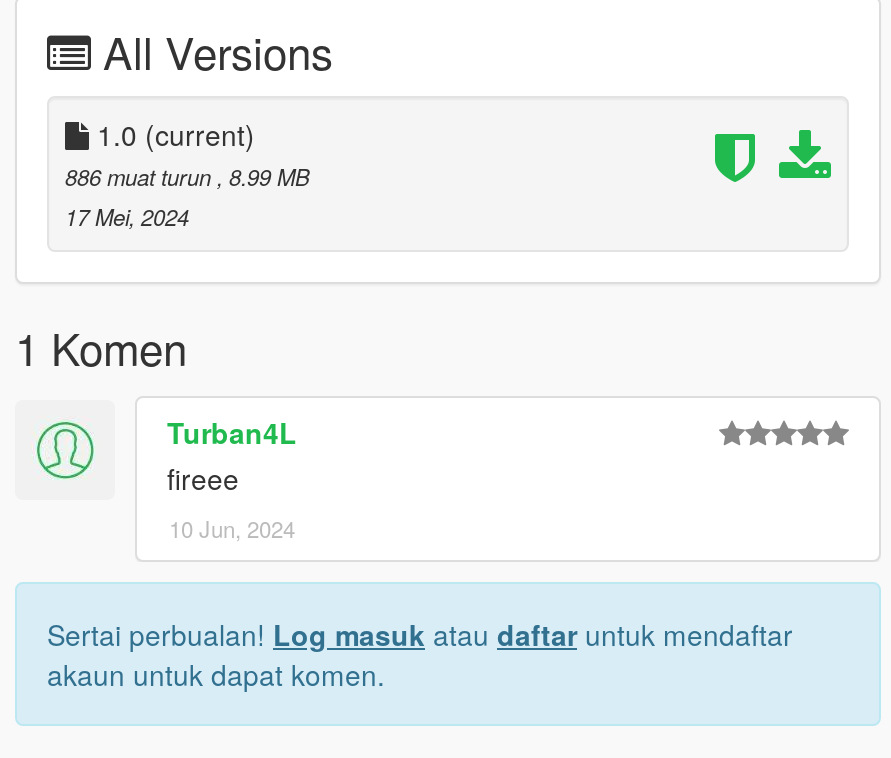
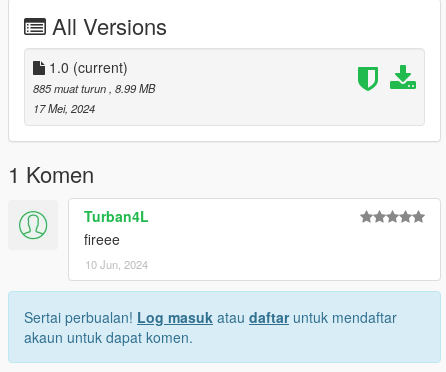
[65,159,309,191] 886 muat turun, 8.99 MB -> [33,79,155,95] 885 muat turun, 8.99 MB

